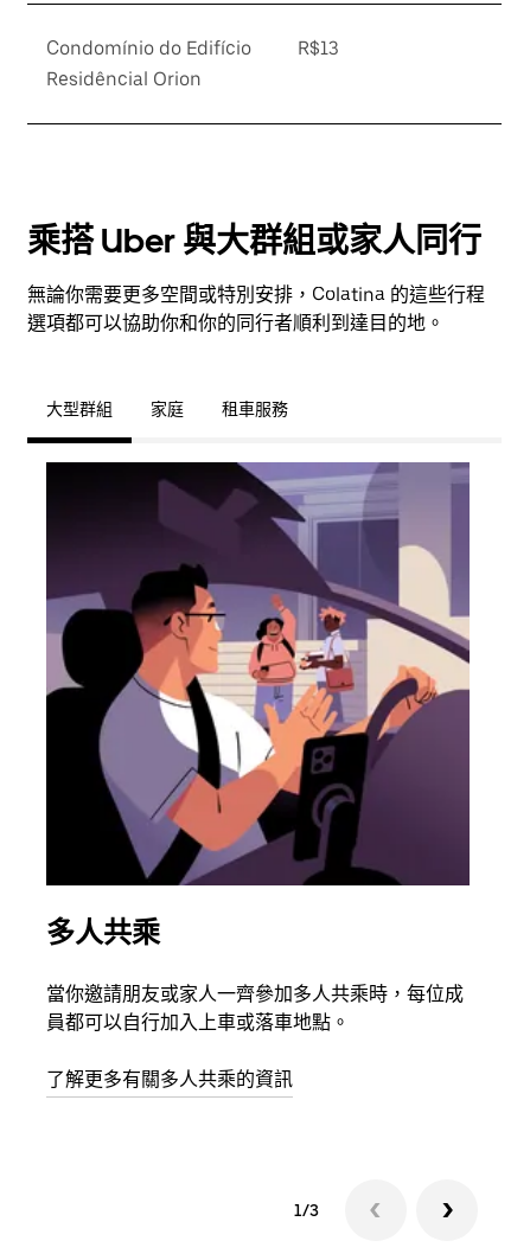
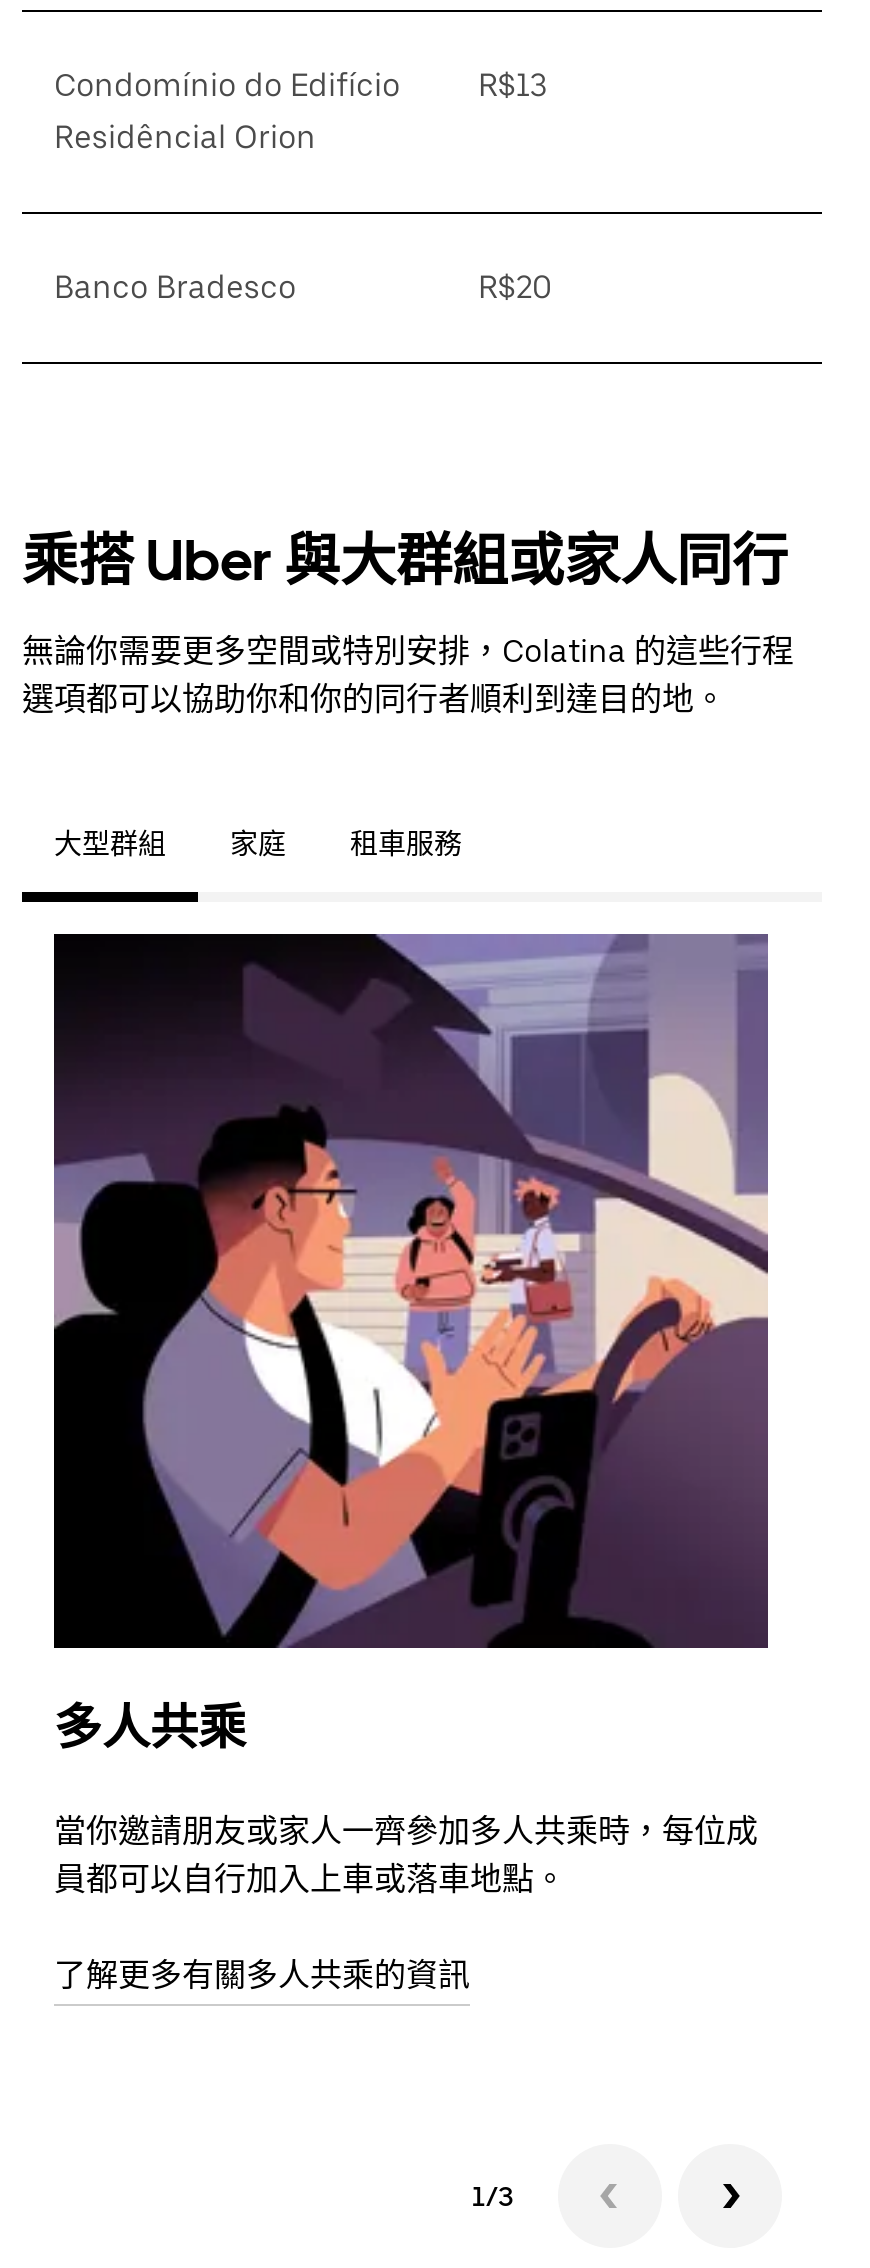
none -> [54,268,552,306] Banco Bradesco | R$20

